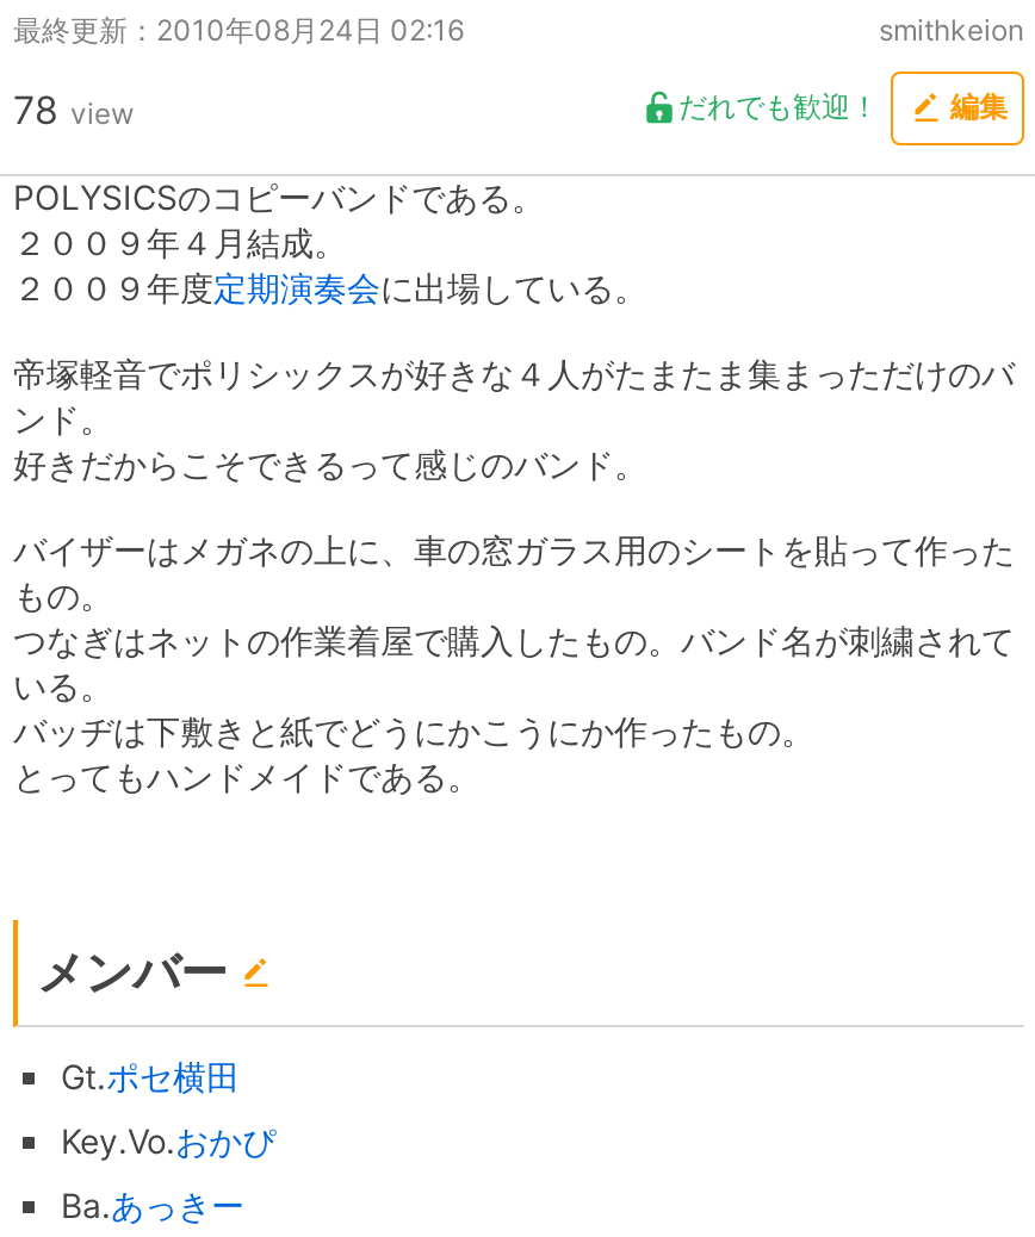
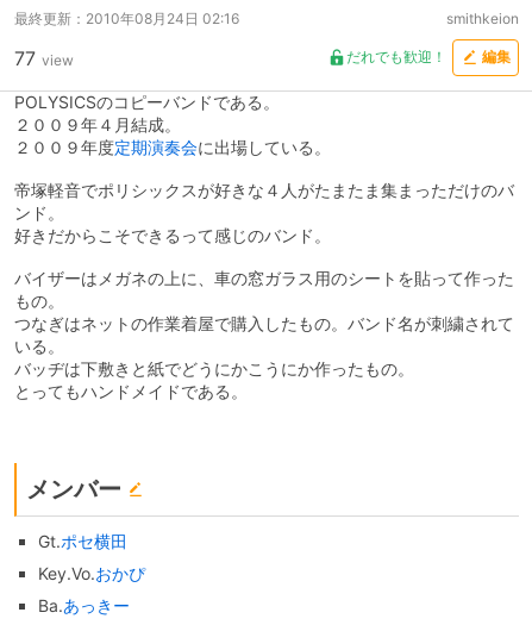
[13,85,135,132] 78 view -> [14,46,74,70] 77 view

